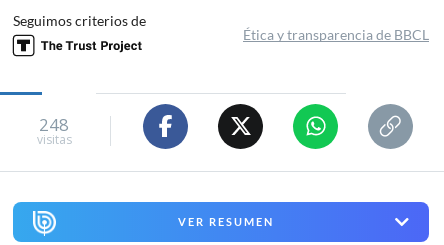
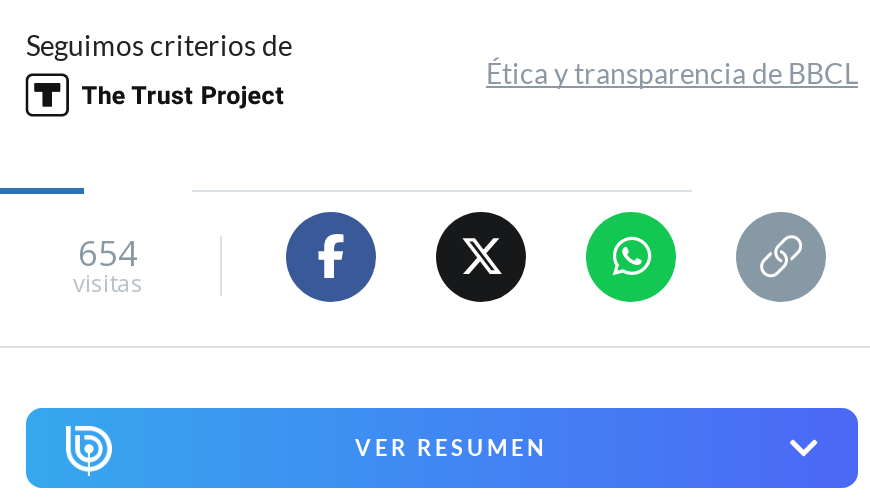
[39,113,69,136] 248 -> [78,230,138,276] 654

